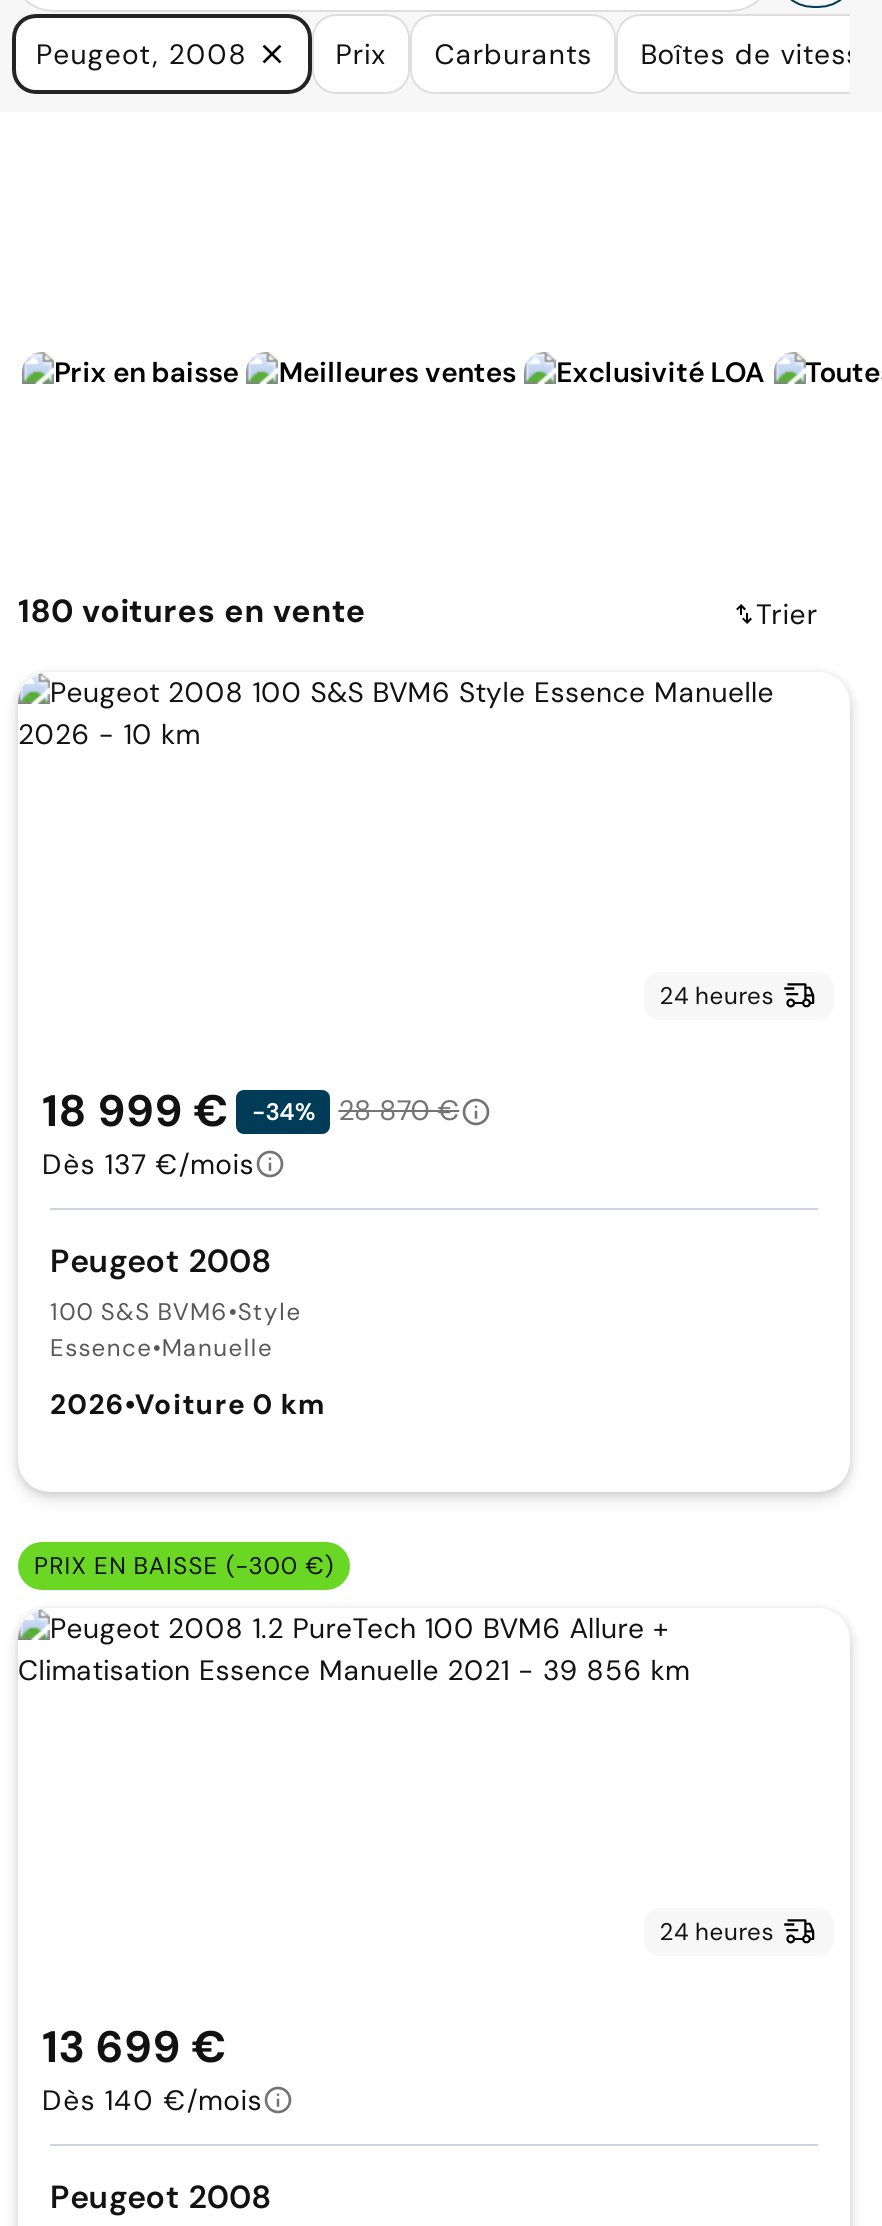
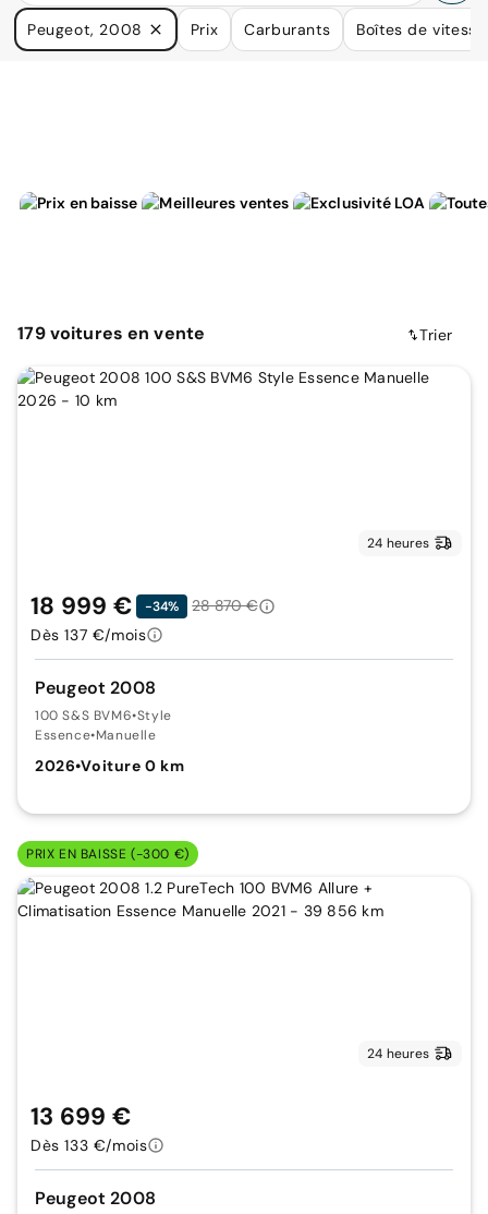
[18,591,366,633] 180 voitures en vente -> [17,322,205,345] 179 voitures en vente
[42,2082,263,2118] Dès 140 €/mois -> [30,1135,147,1155] Dès 133 €/mois

